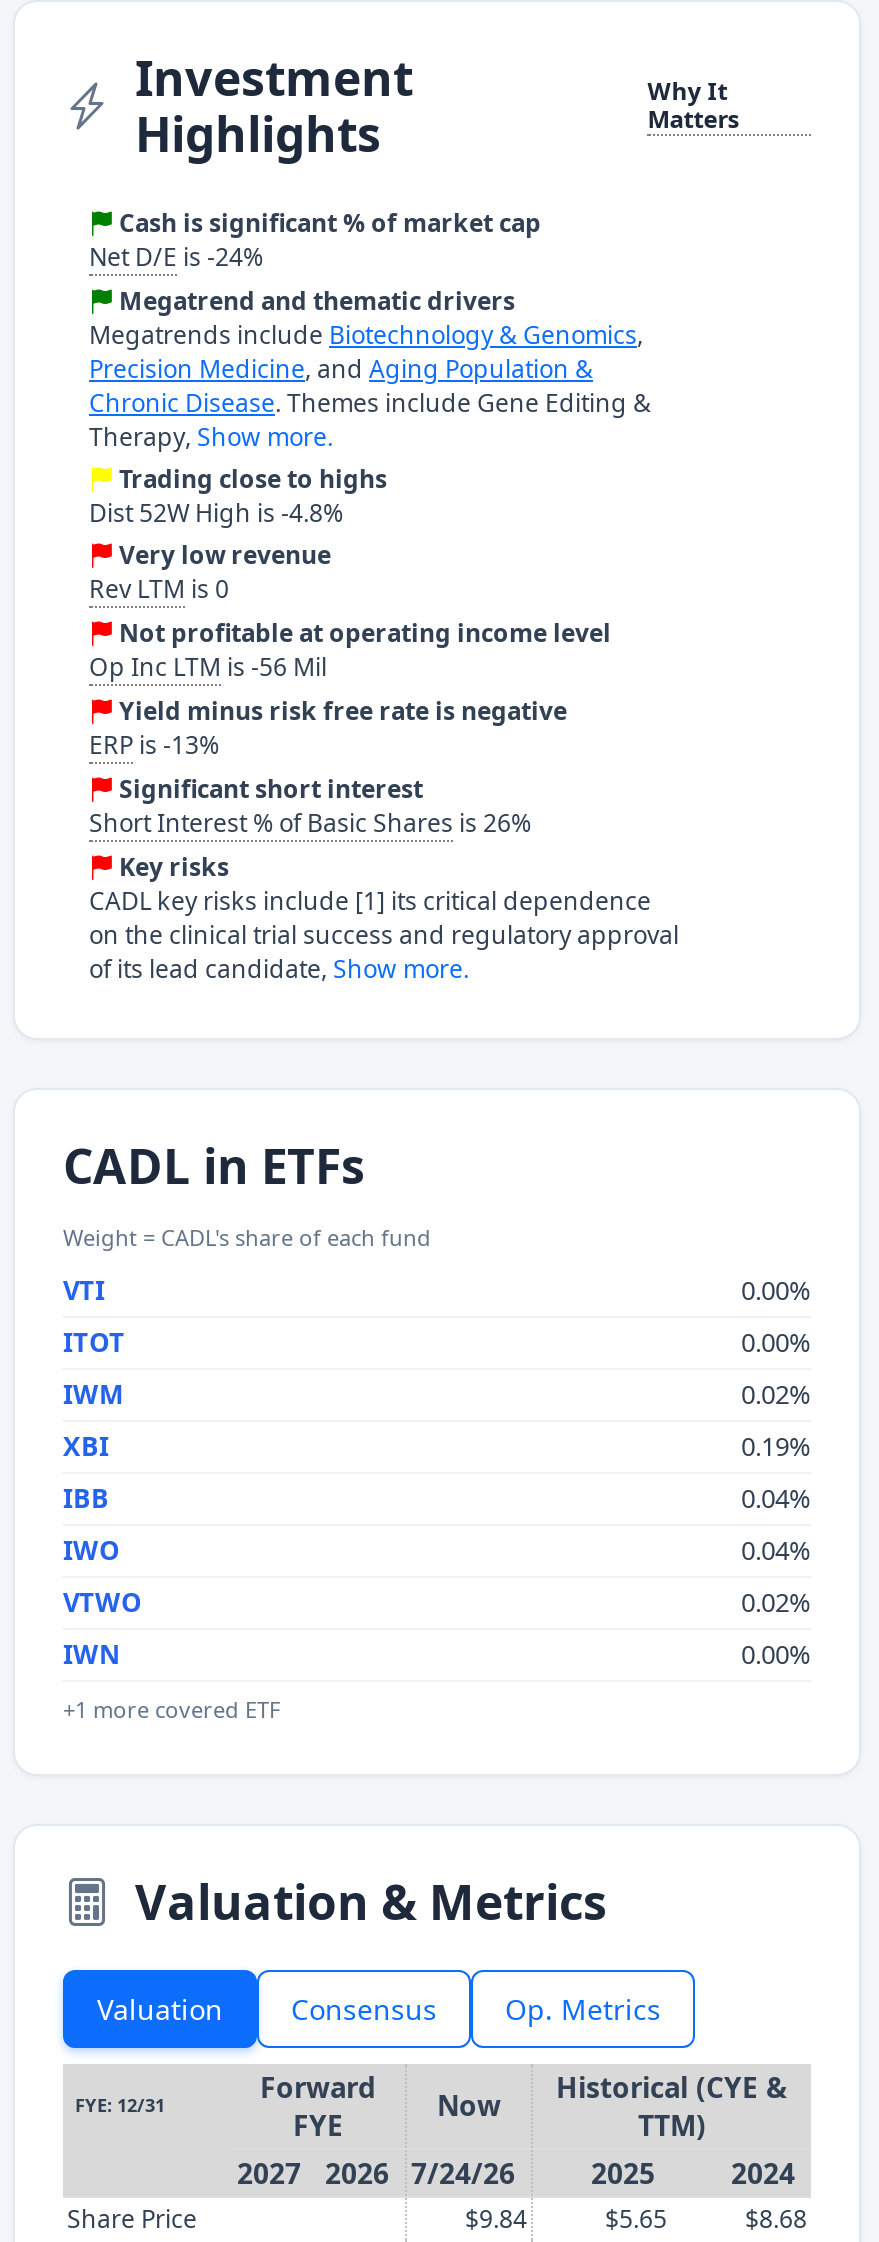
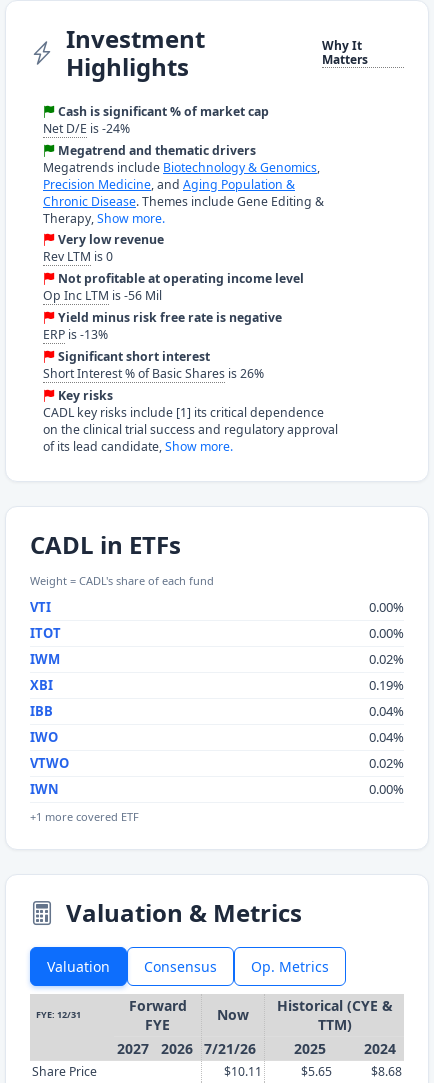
[89,462,387,530] Trading close to highs | Dist 52W High is -4.8% -> none
[237,2154,795,2192] 2027 2026 7/24/26 2025 2024 -> [117,1039,396,1058] 2027 2026 7/21/26 2025 2024
[465,2202,527,2236] $9.84 -> [224,1063,262,1080] $10.11

